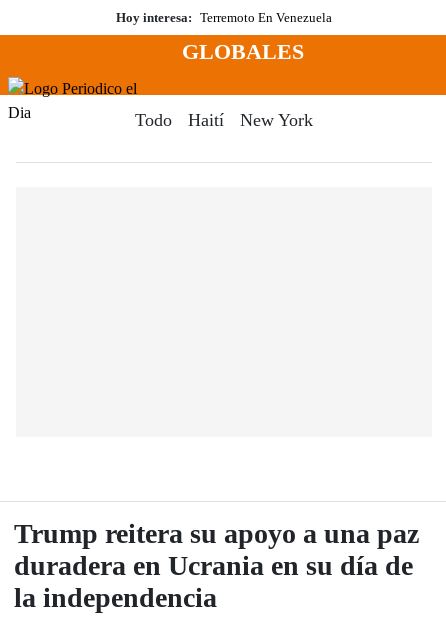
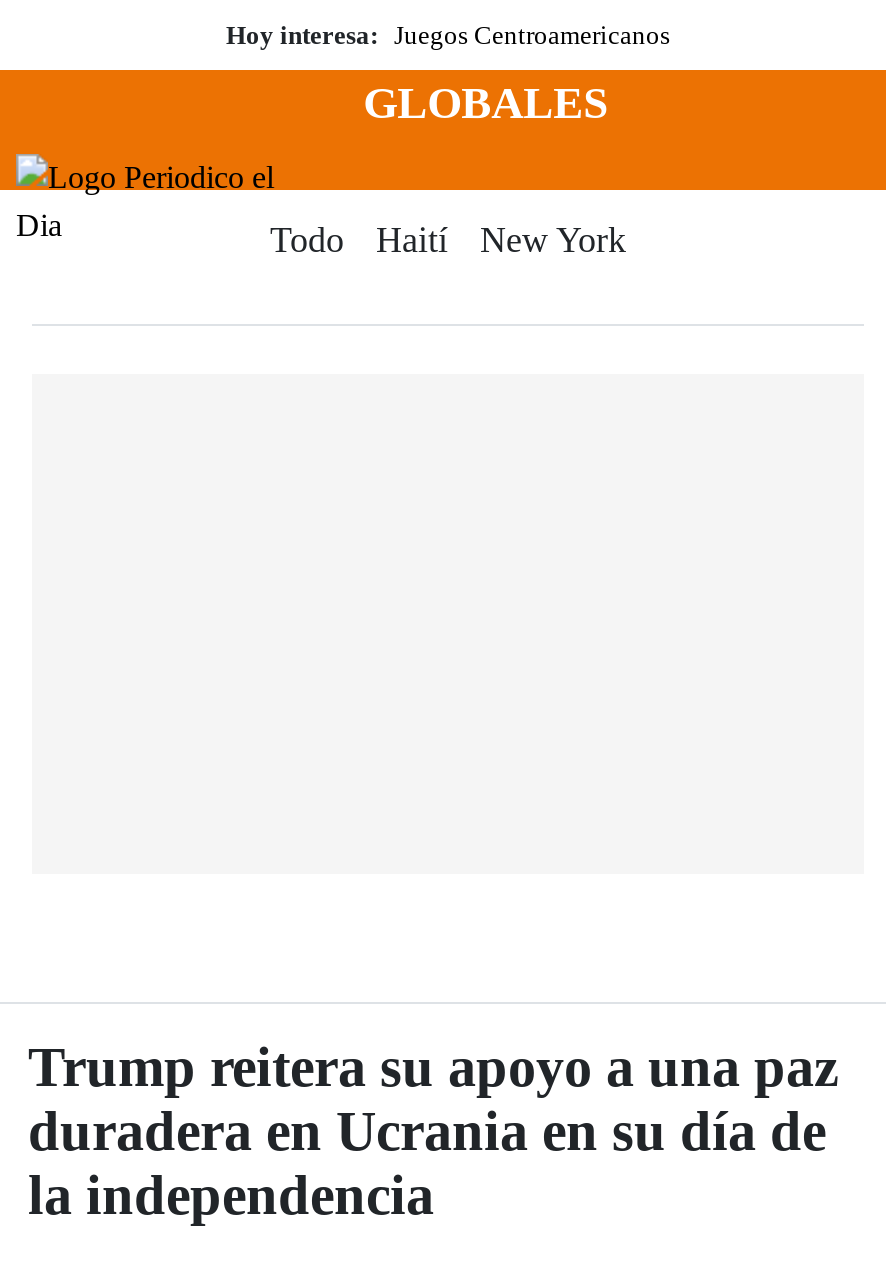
[116,10,332,25] Hoy interesa: Terremoto En Venezuela -> [226,20,670,50] Hoy interesa: Juegos Centroamericanos

